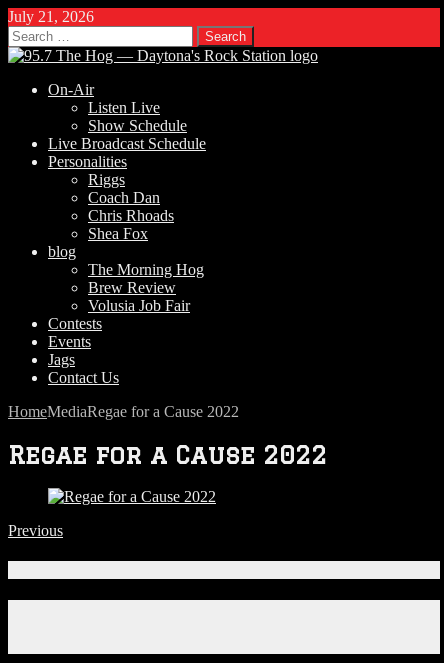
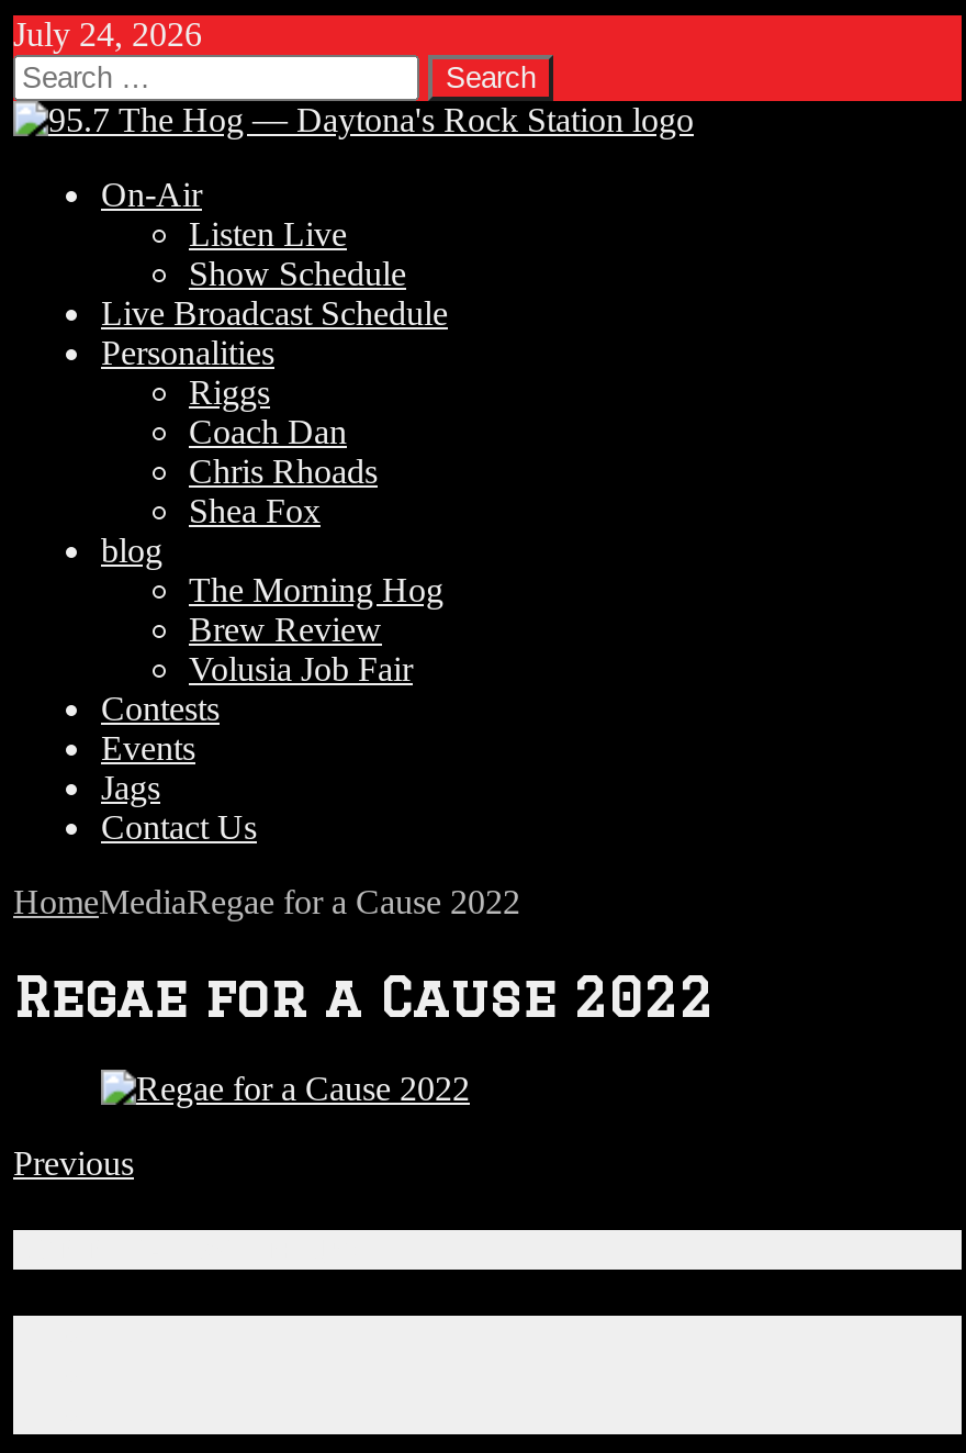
[8,8,94,25] July 21, 2026 -> [13,15,202,53] July 24, 2026

